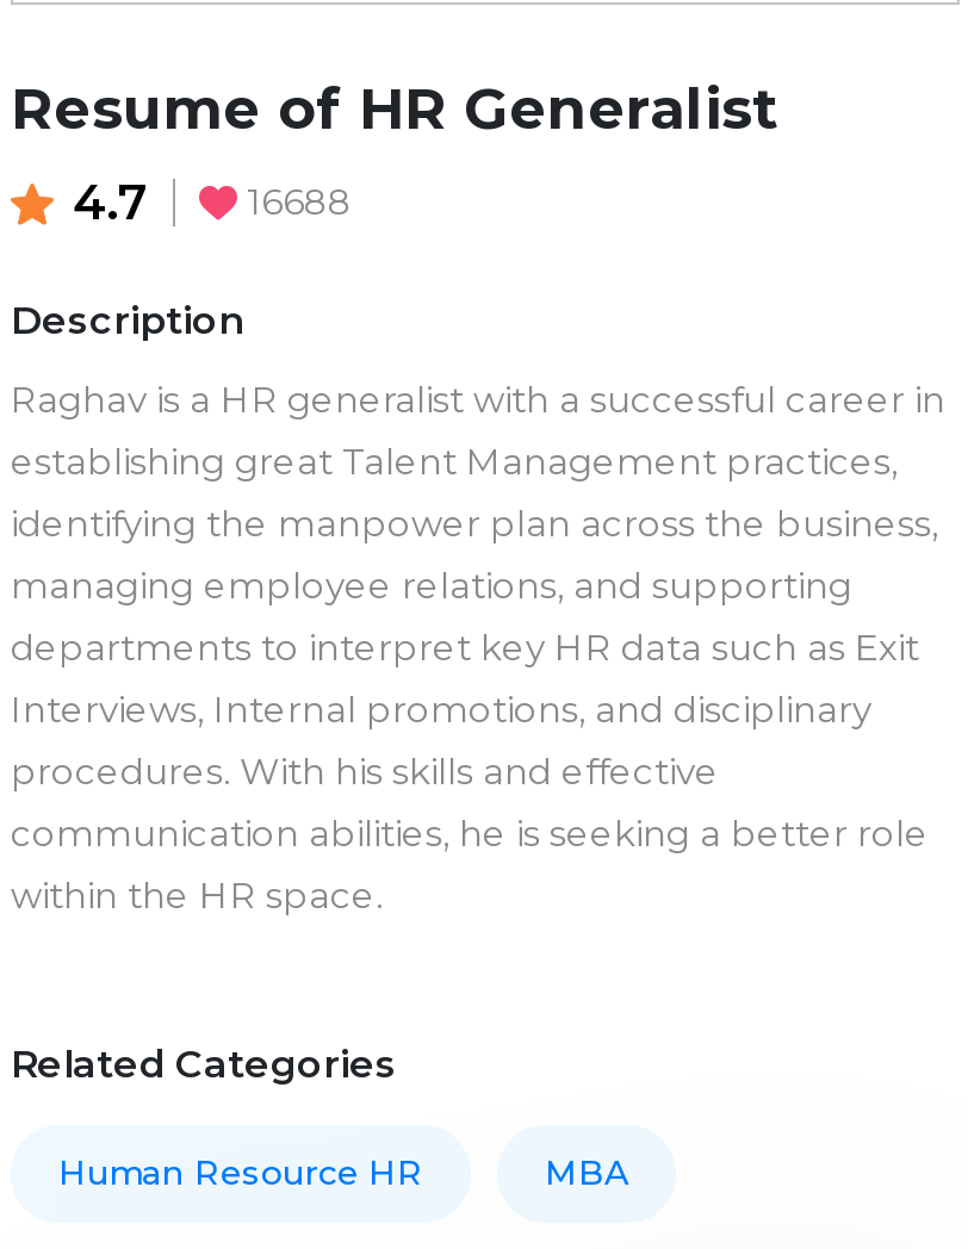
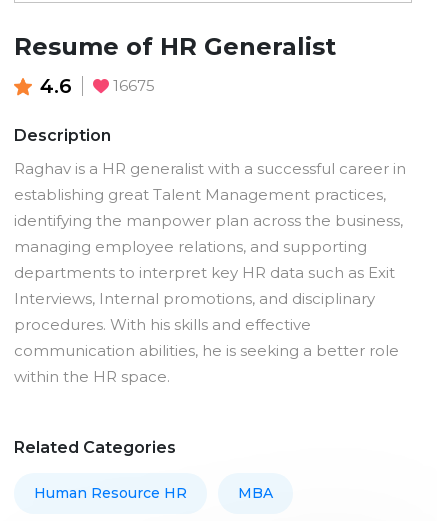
[73,174,149,231] 4.7 -> [40,74,72,98] 4.6
[247,179,352,224] 16688 -> [113,76,155,95] 16675

